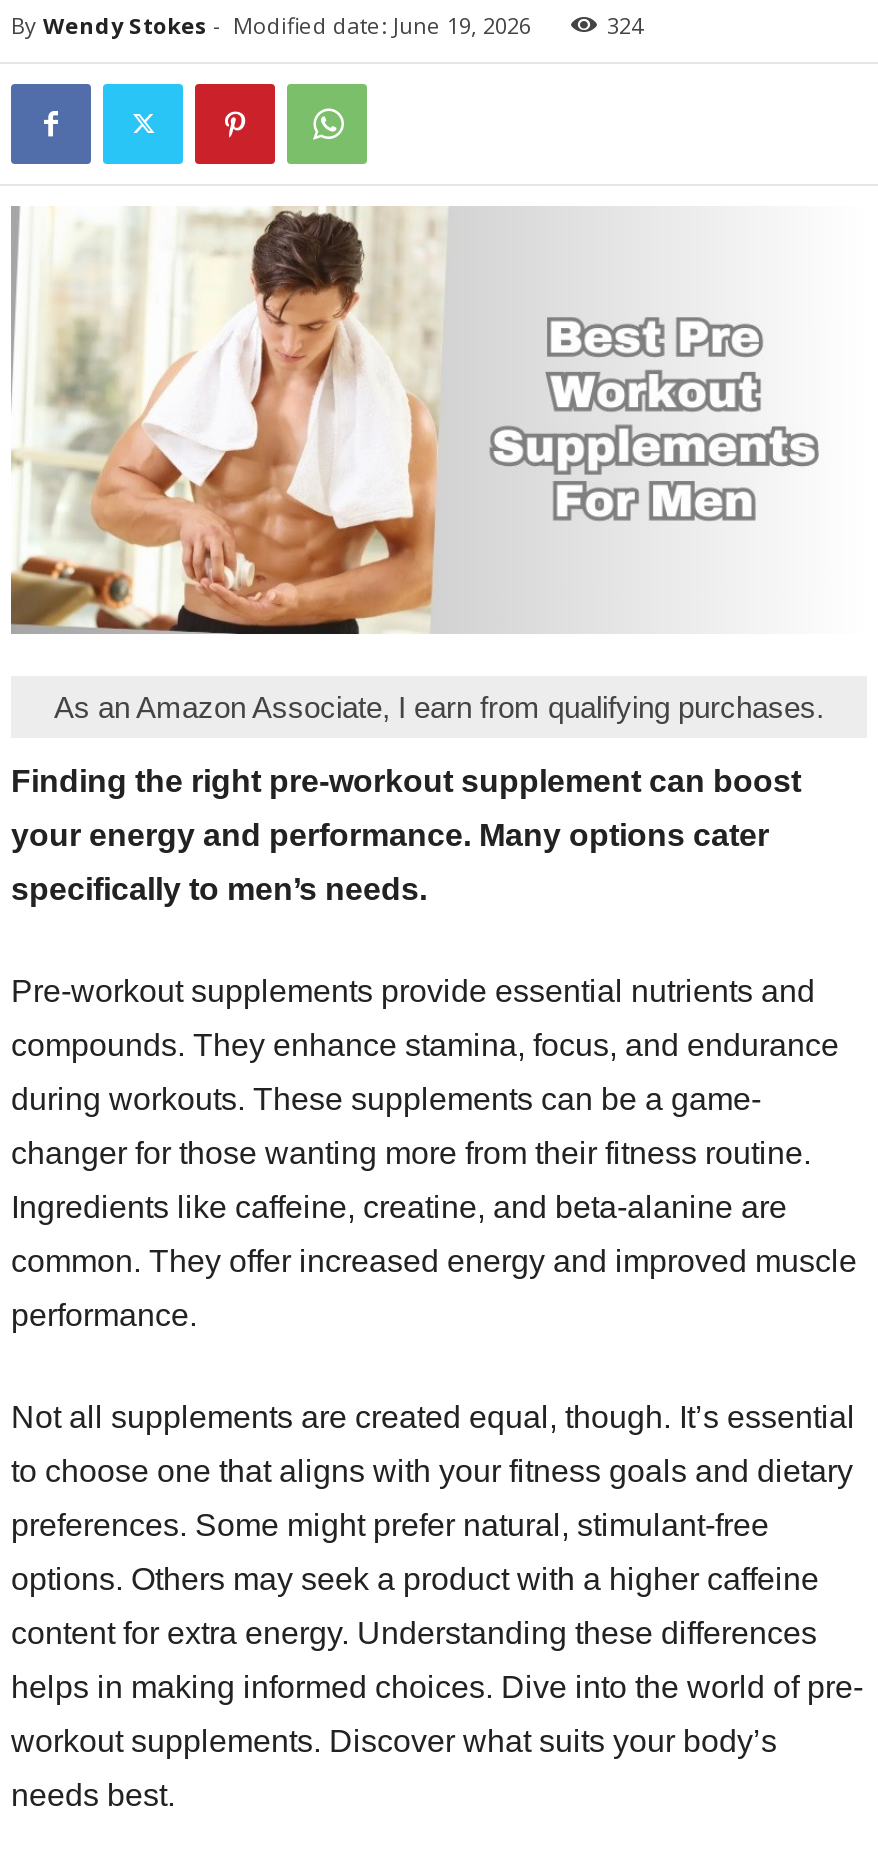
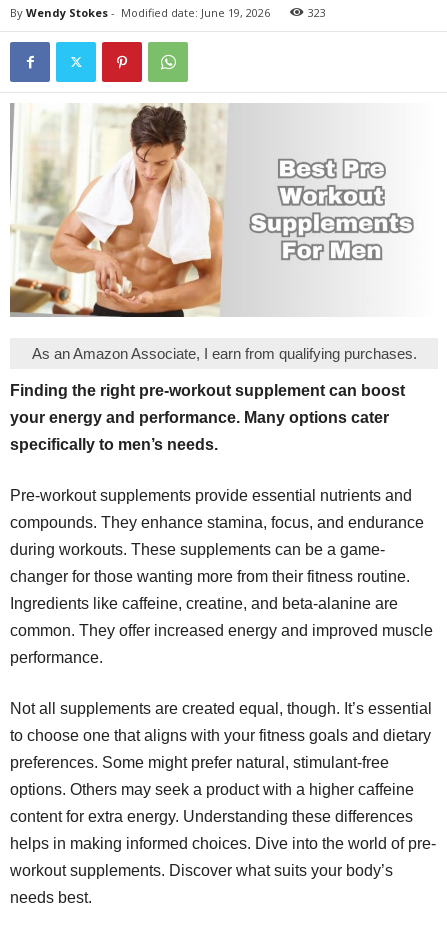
[607,10,643,40] 324 -> [308,5,326,20] 323

